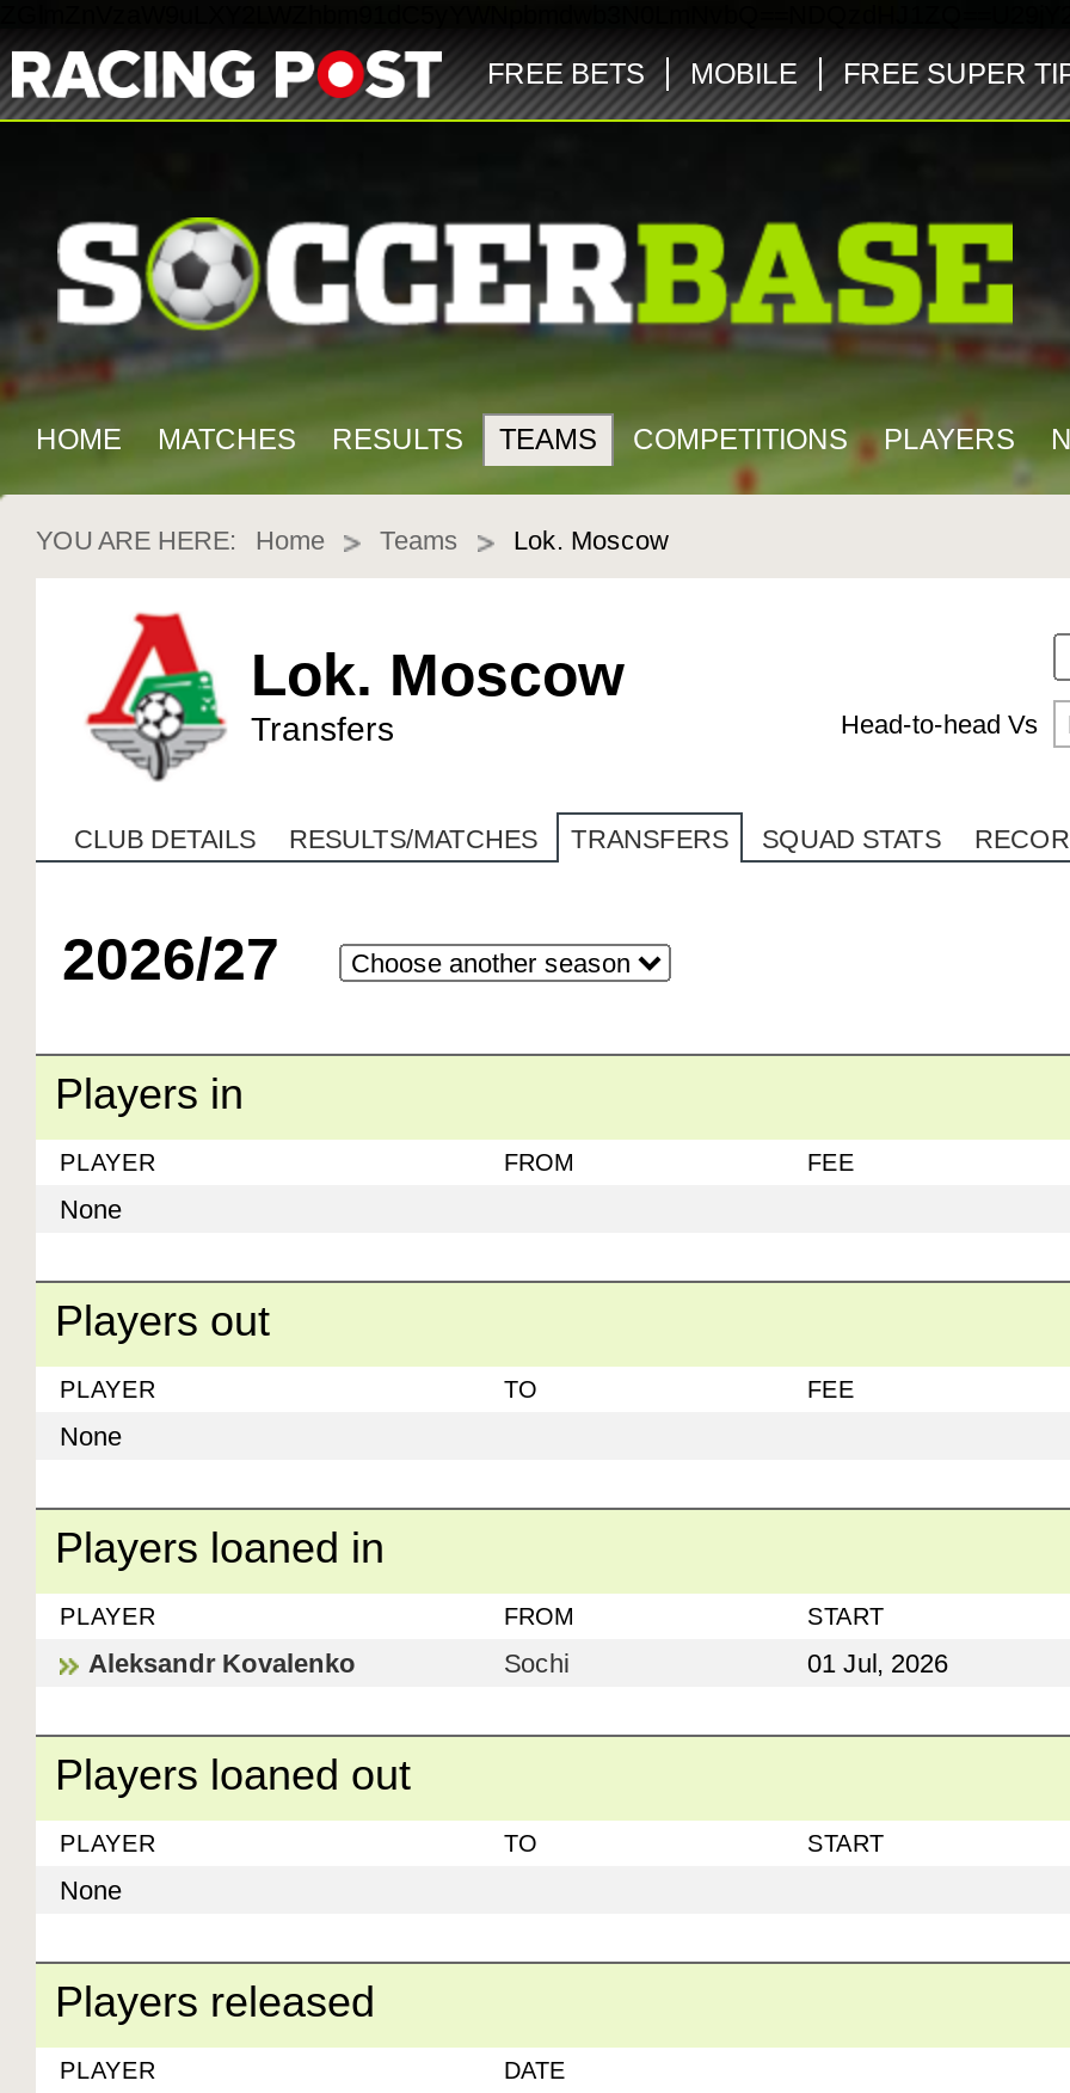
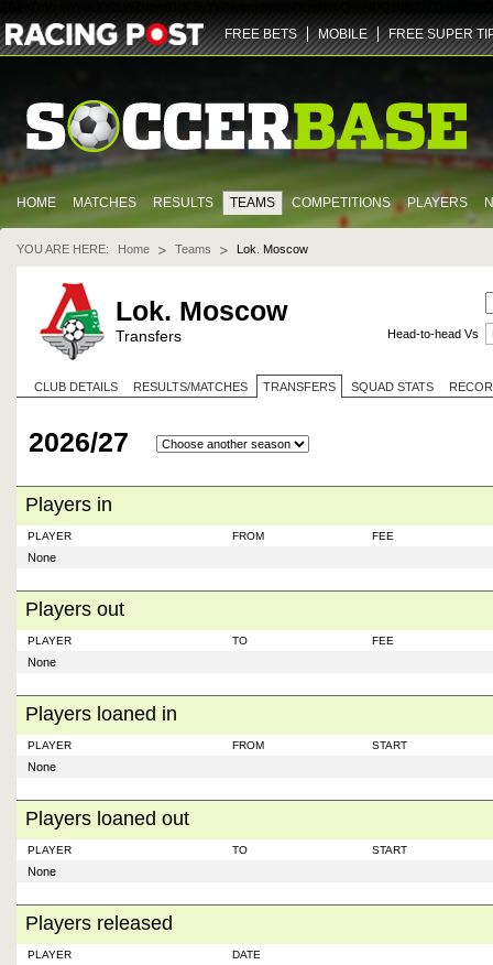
[88,1649,948,1677] Aleksandr Kovalenko | Sochi | 01 Jul, 2026 -> [28,760,56,773] None

